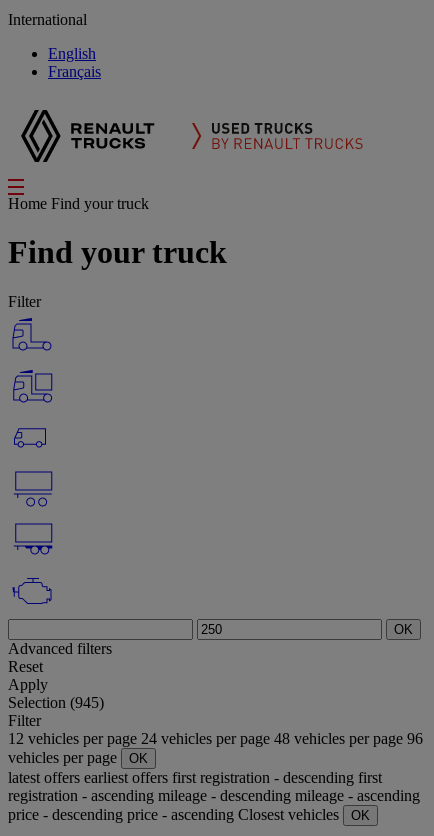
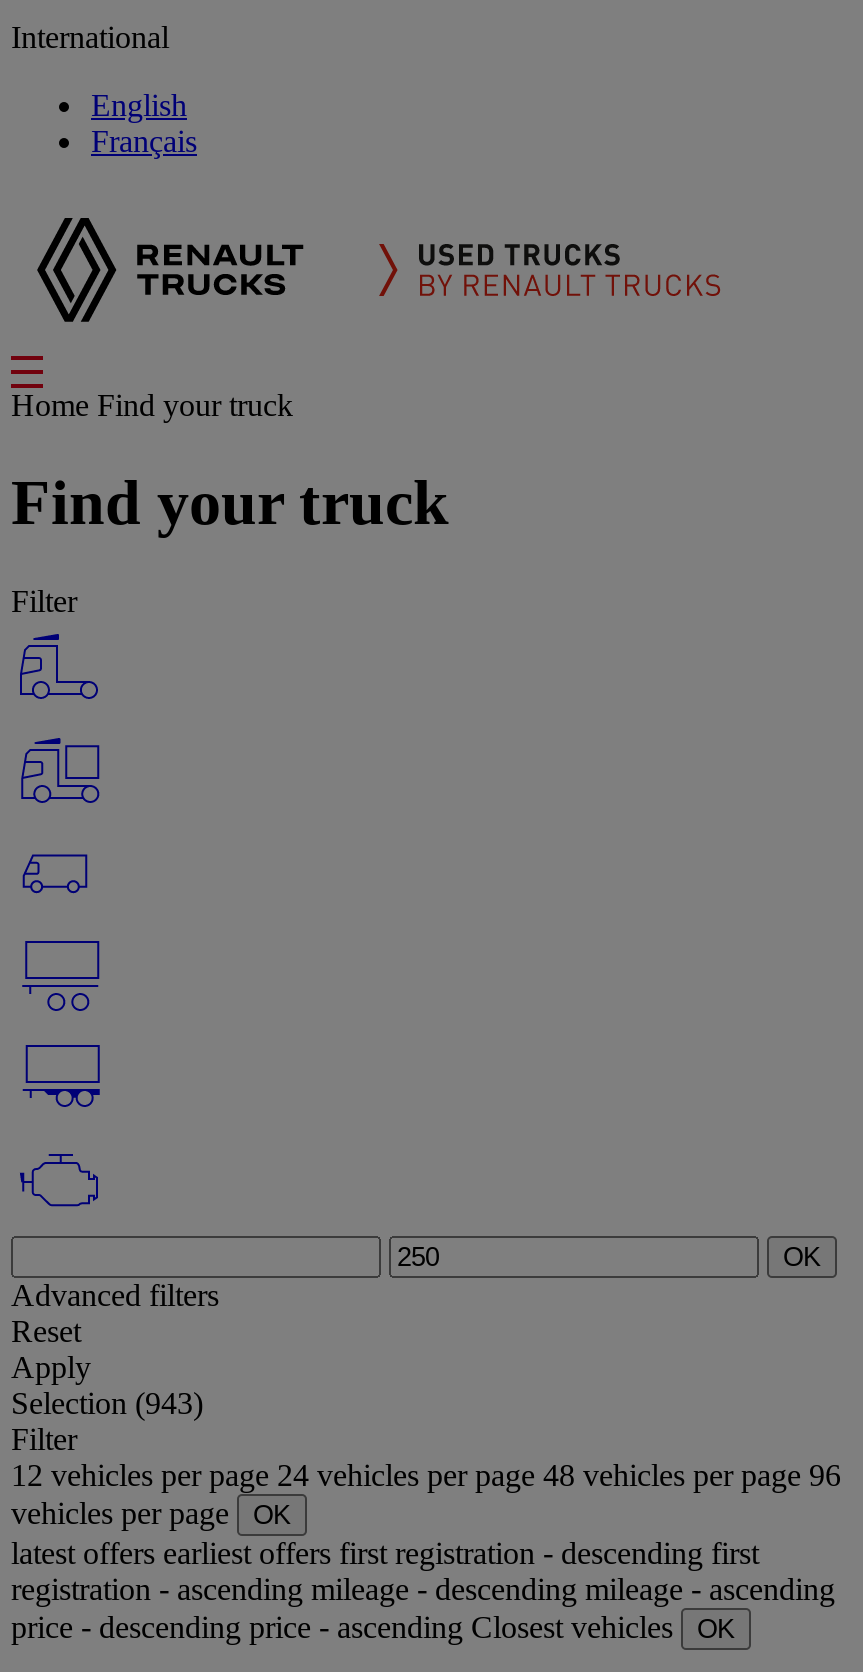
[8,694,104,711] Selection (945) -> [11,1386,203,1420] Selection (943)

